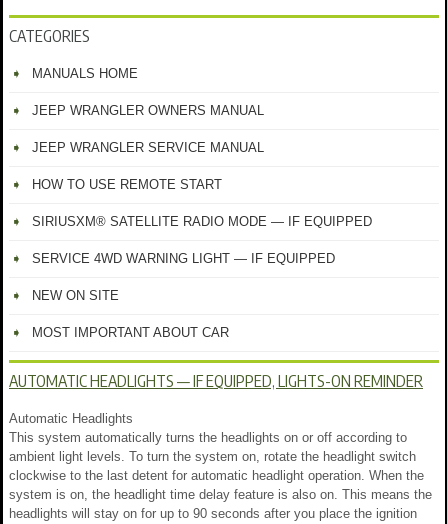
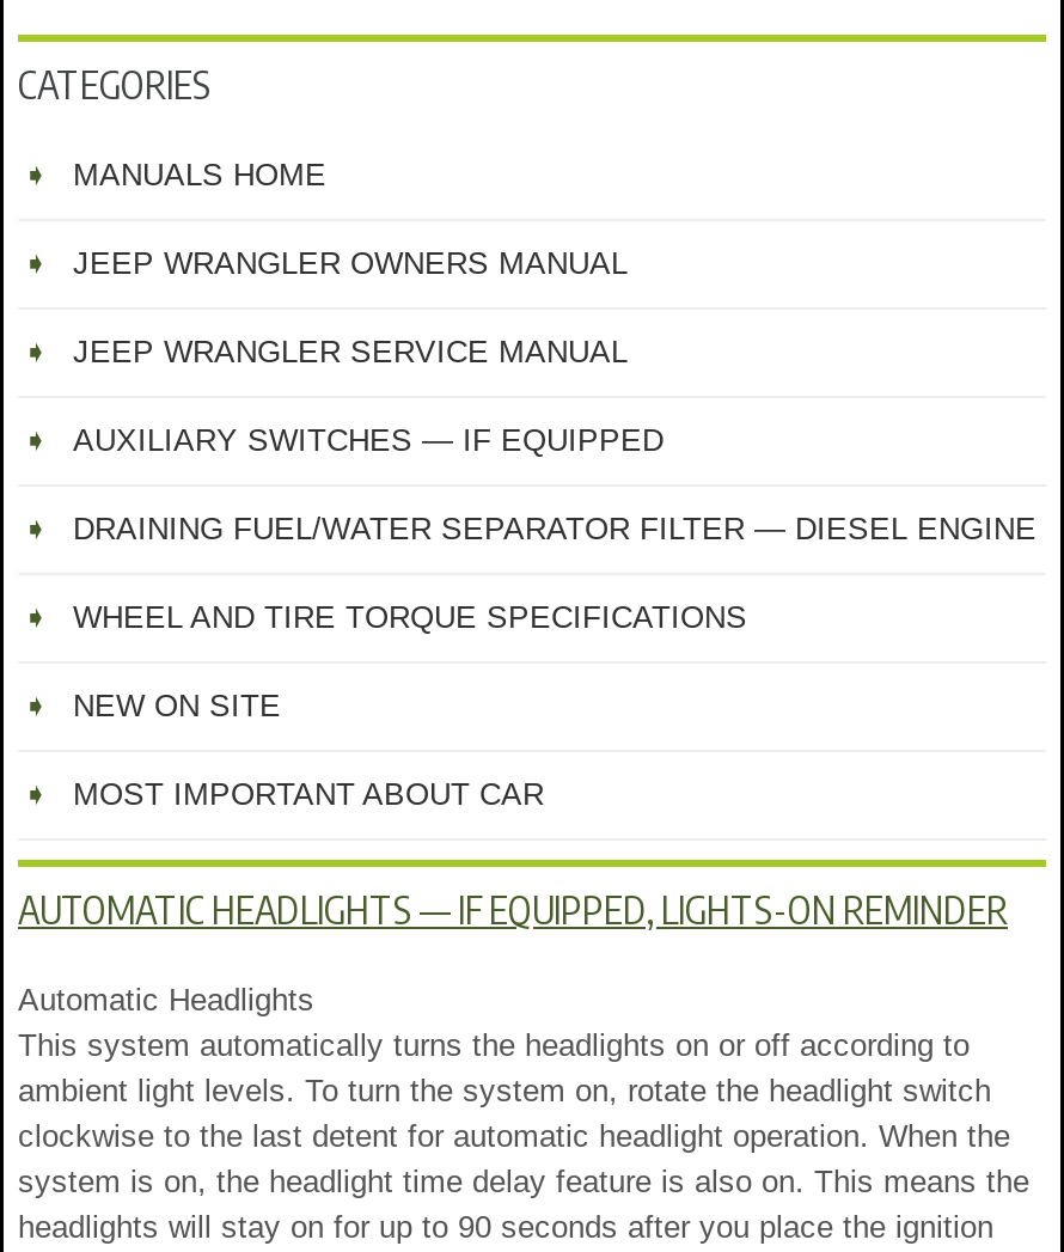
[32,177,222,192] HOW TO USE REMOTE START -> [73,423,664,459] AUXILIARY SWITCHES — IF EQUIPPED
[32,214,372,229] SIRIUSXM® SATELLITE RADIO MODE — IF EQUIPPED -> [73,511,1037,547] DRAINING FUEL/WATER SEPARATOR FILTER — DIESEL ENGINE
[32,251,335,266] SERVICE 4WD WARNING LIGHT — IF EQUIPPED -> [73,600,747,636] WHEEL AND TIRE TORQUE SPECIFICATIONS

